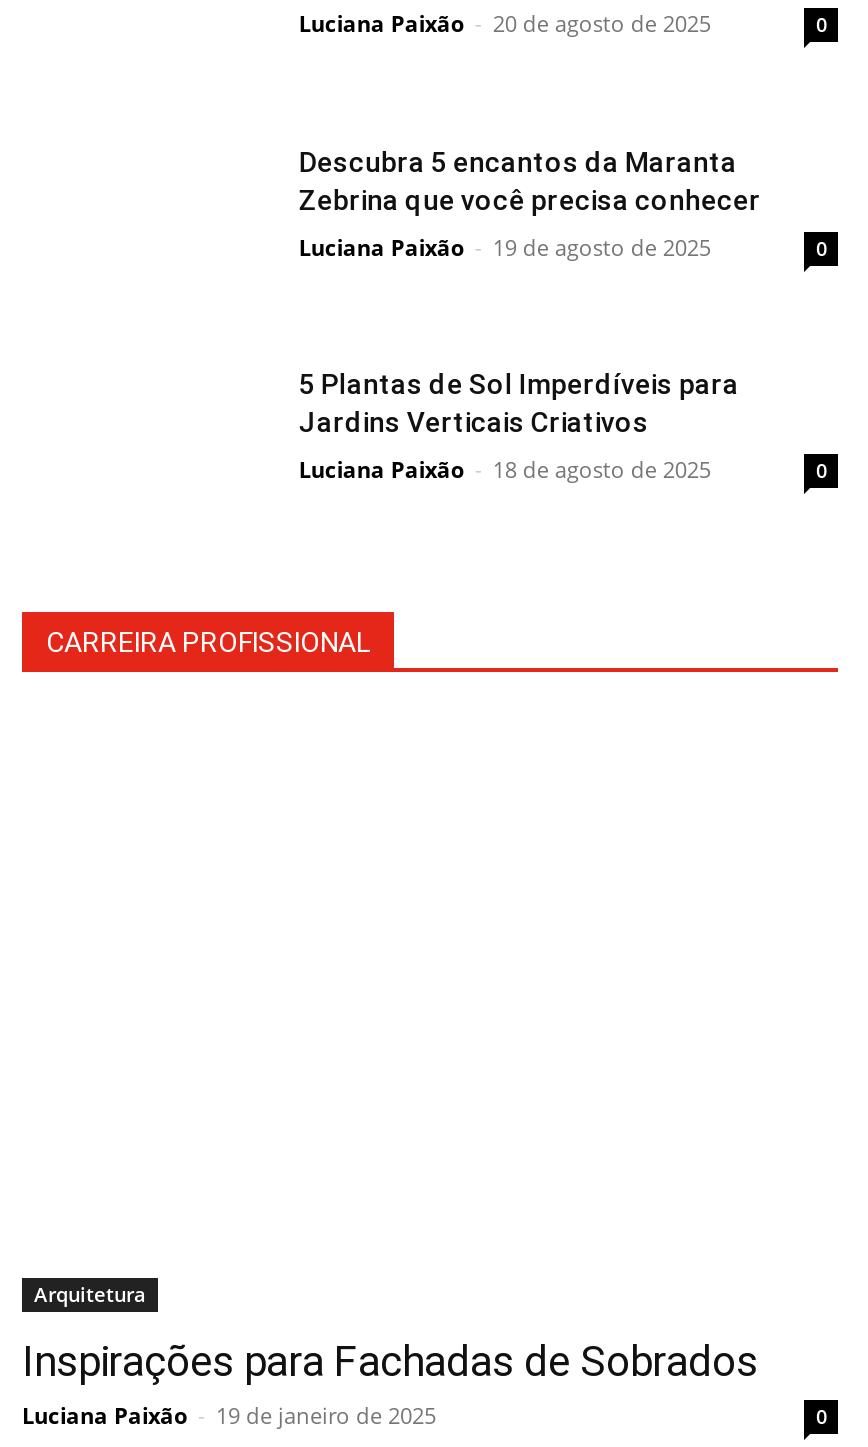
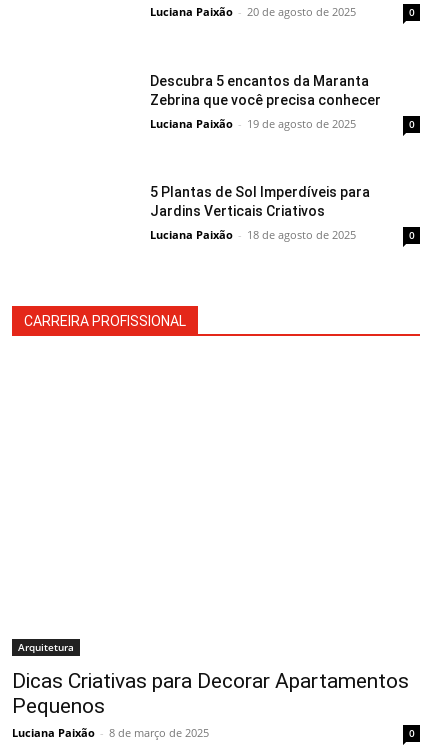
[22,1338,758,1430] Inspirações para Fachadas de Sobrados | Luciana Paixão - 19 de janeiro de 2025 -> [12,669,409,740] Dicas Criativas para Decorar Apartamentos | Pequenos | Luciana Paixão - 8 de março de 2025

